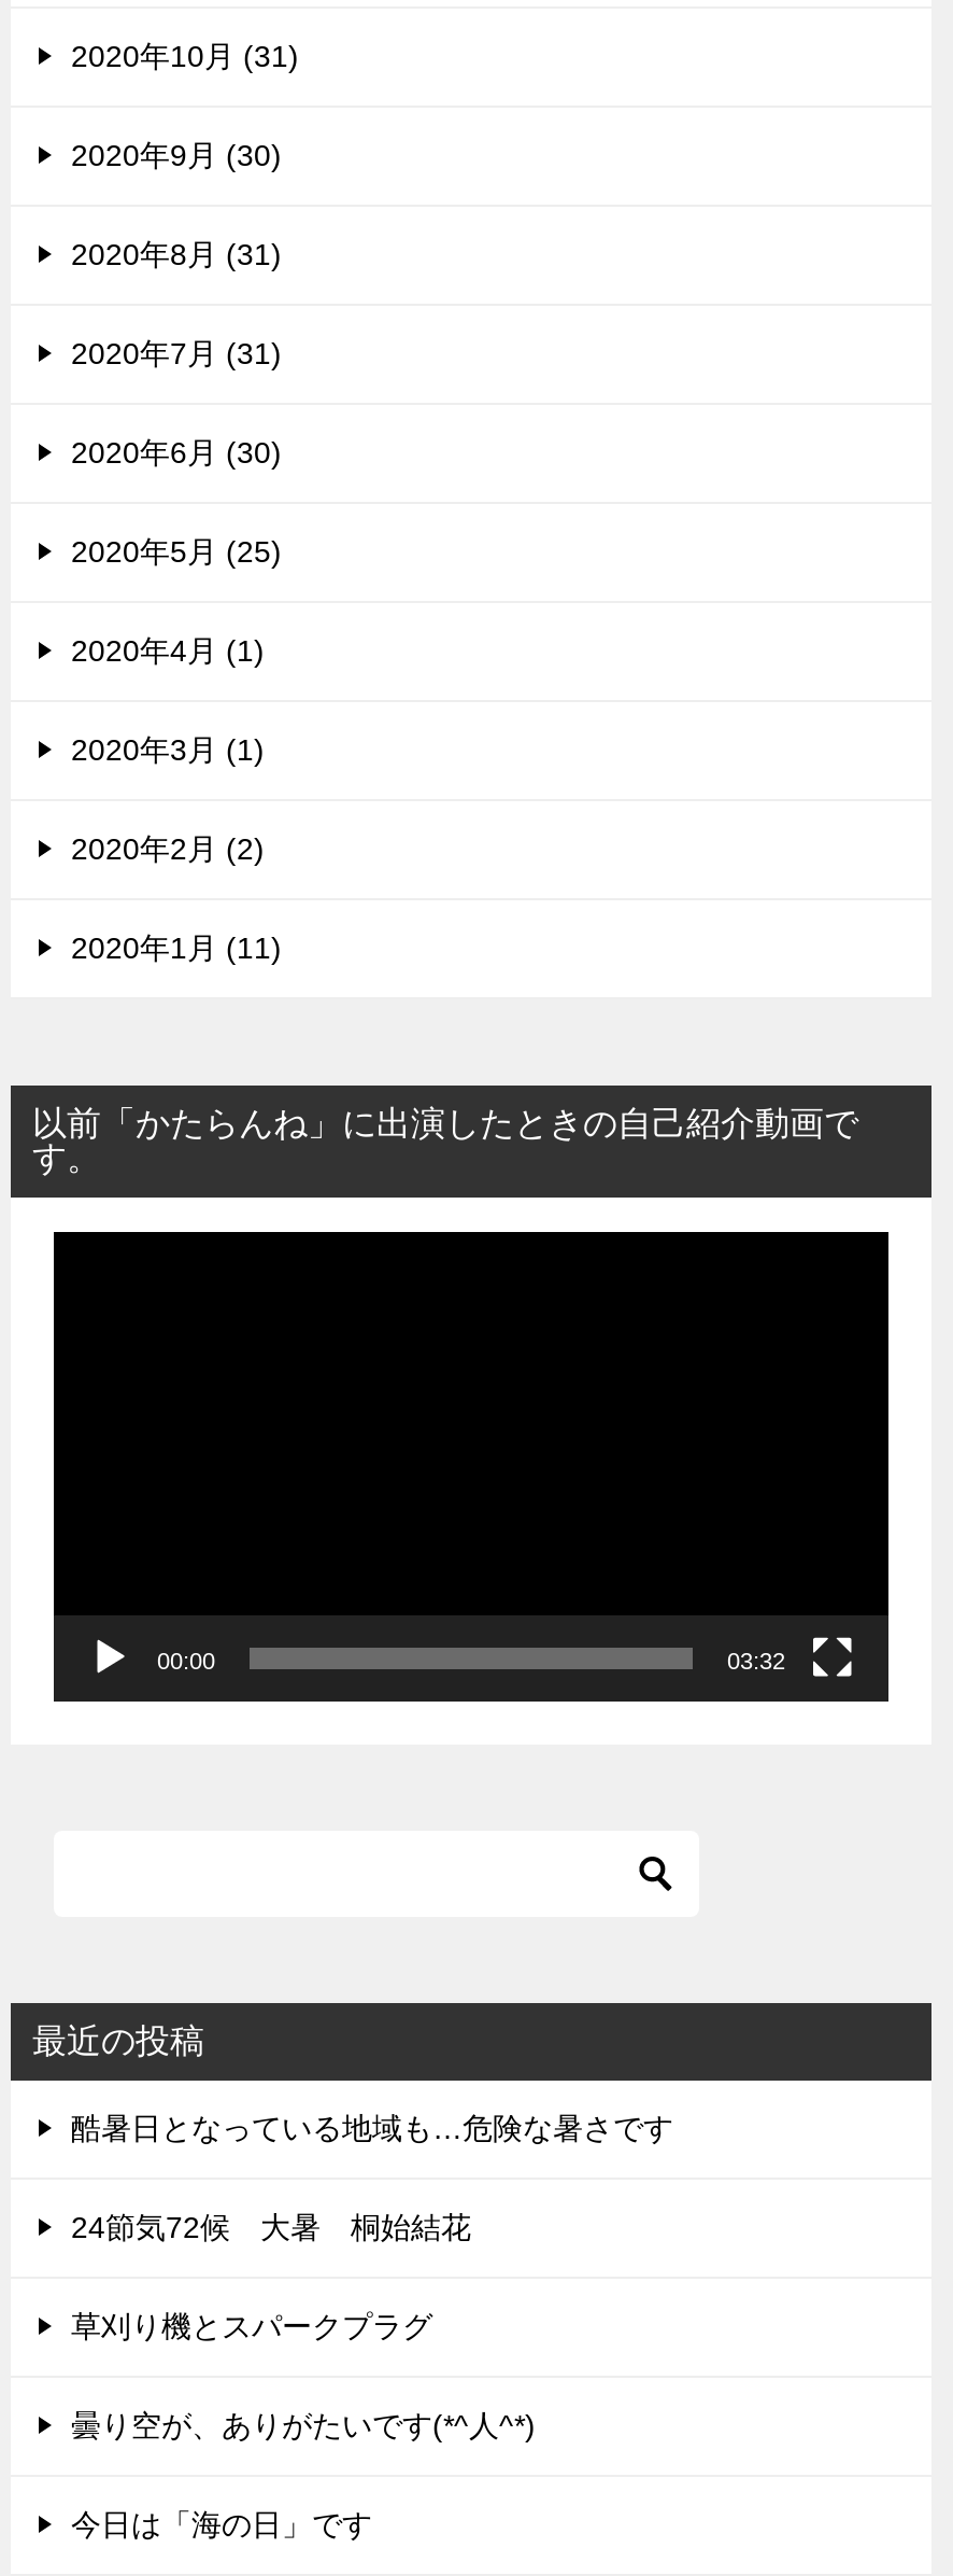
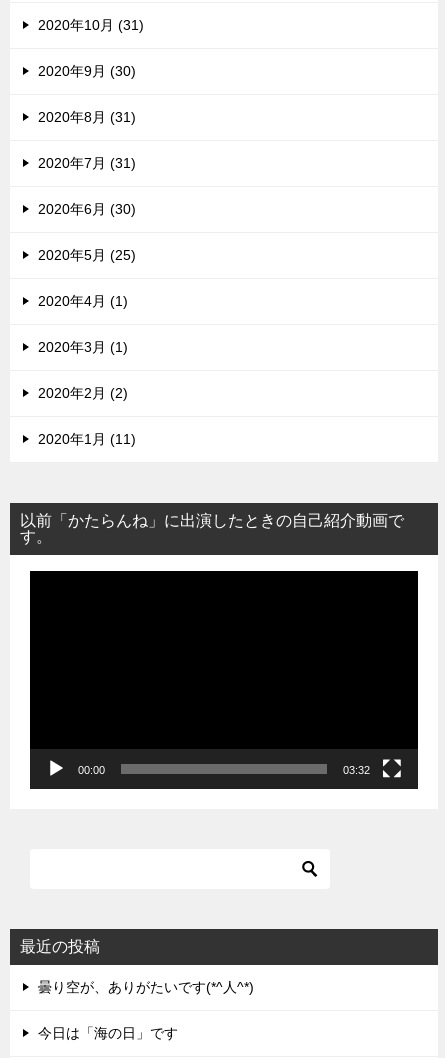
[71,2111,673,2344] 酷暑日となっている地域も…危険な暑さです | 24節気72候 大暑 桐始結花 | 草刈り機とスパークプラグ -> none

